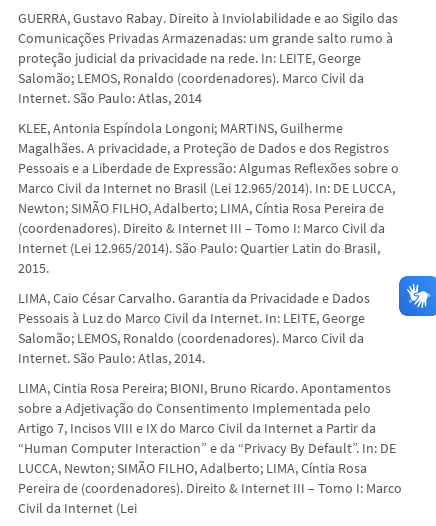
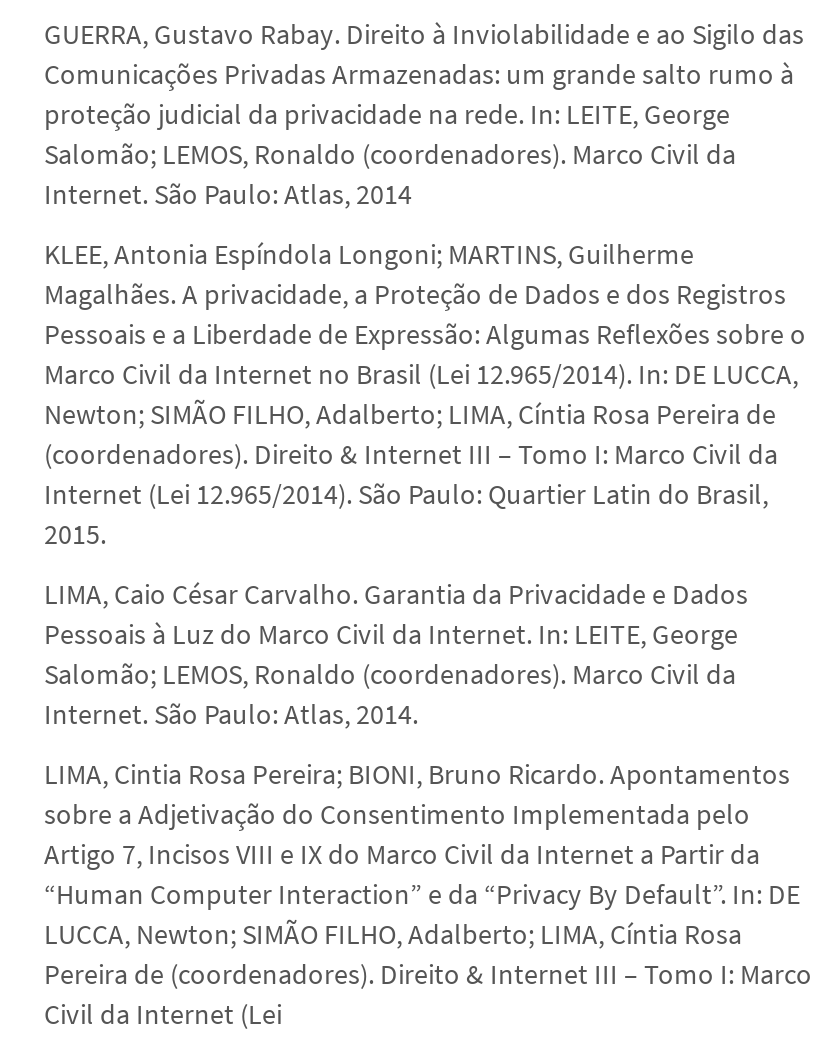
[397,274,433,318] [image] -> none

